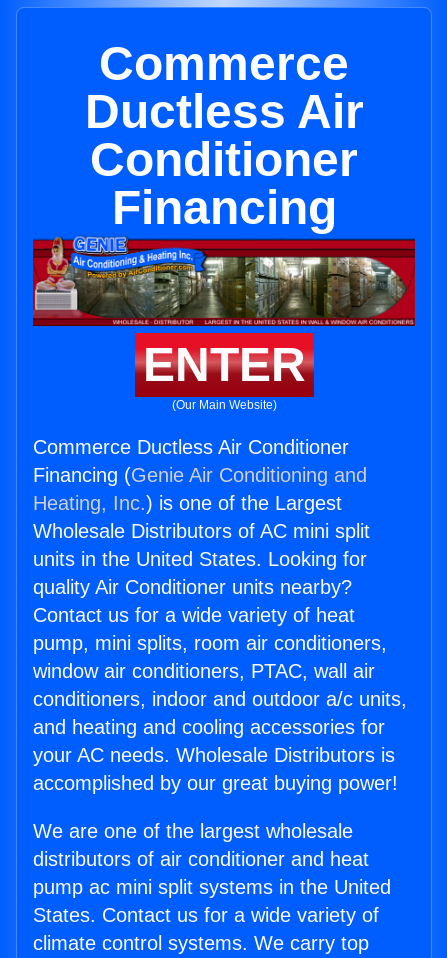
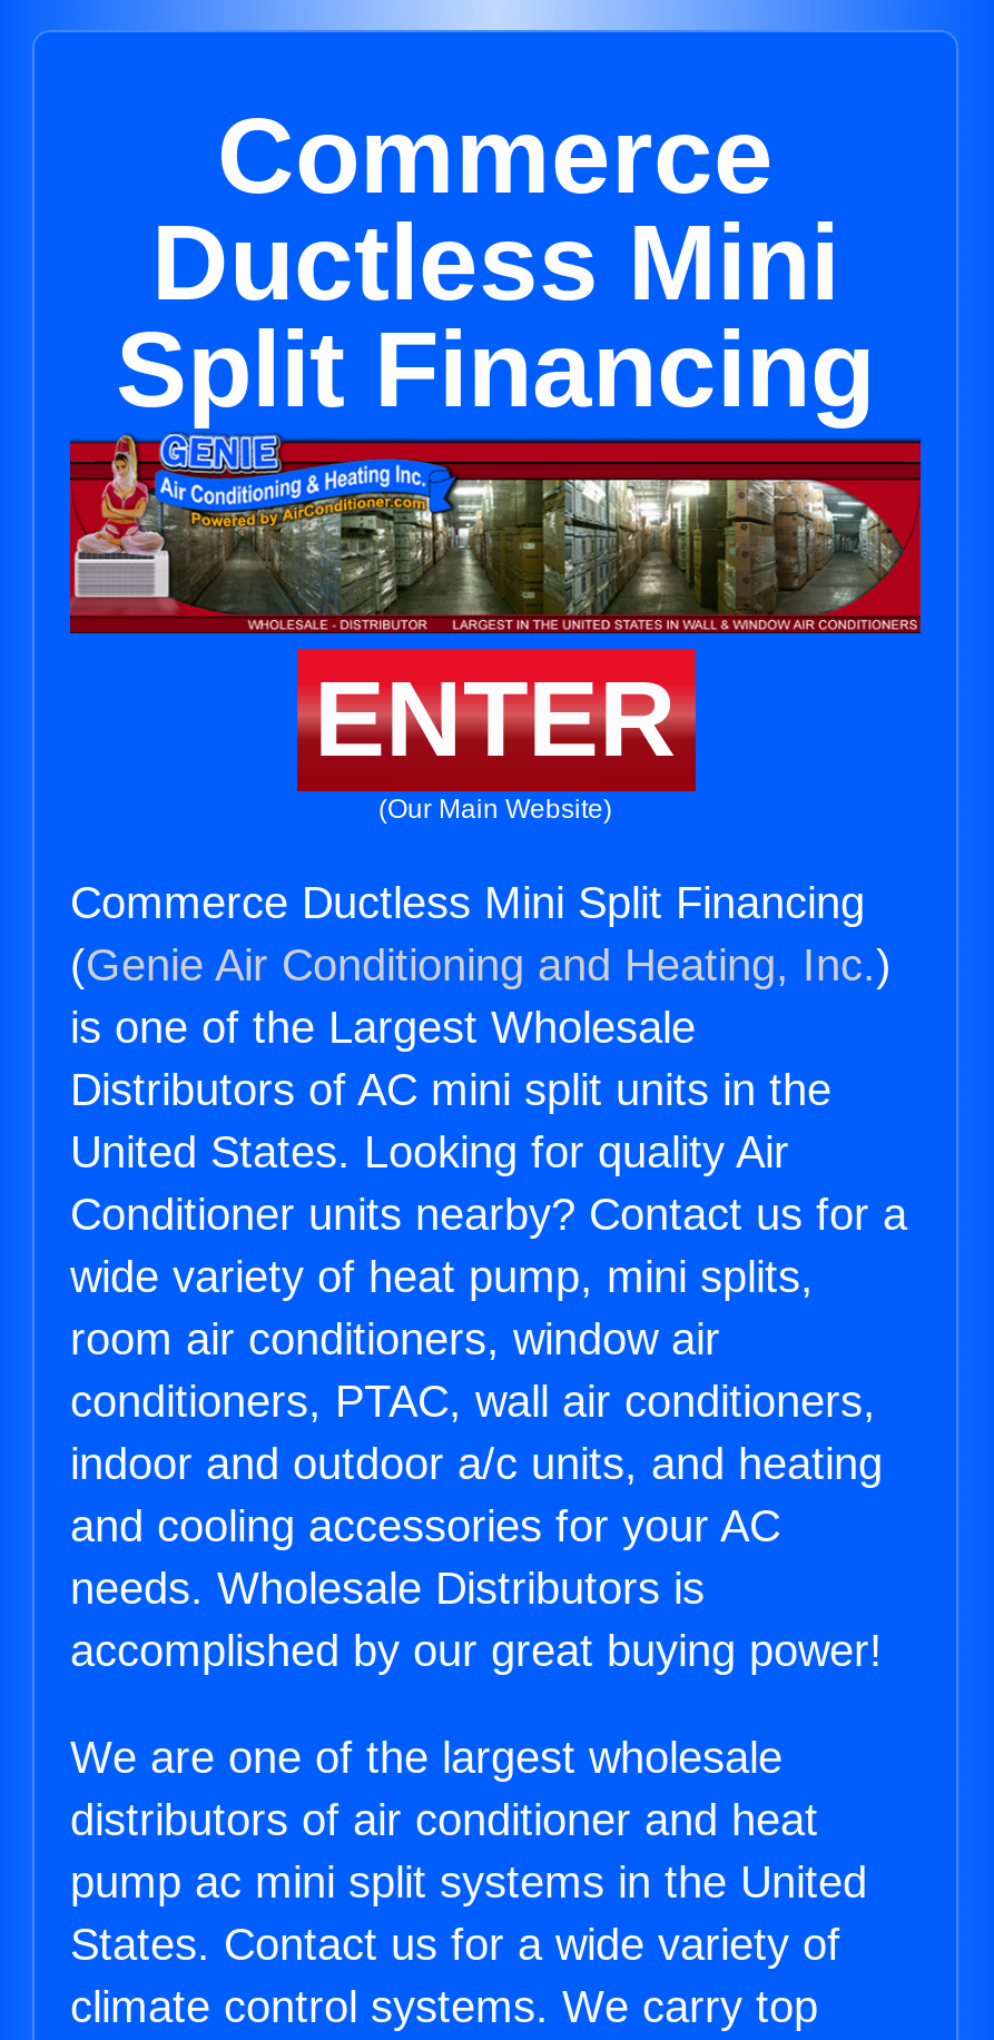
[84,85,363,234] Ductless Air | Conditioner | Financing -> [116,204,875,428] Ductless Mini | Split Financing
[33,436,407,766] Commerce Ductless Air Conditioner | Financing (Genie Air Conditioning and | Heating, Inc.) is one of the Largest | Wholesale Distributors of AC mini split | units in the United States. Looking for | quality Air Conditioner units nearby? | Contact us for a wide variety of heat | pump, mini splits, room air conditioners, | window air conditioners, PTAC, wall air | conditioners, indoor and outdoor a/c units, | and heating and cooling accessories for | your AC needs. Wholesale Distributors is -> [70,878,907,1613] Commerce Ductless Mini Split Financing | (Genie Air Conditioning and Heating, Inc.) | is one of the Largest Wholesale | Distributors of AC mini split units in the | United States. Looking for quality Air | Conditioner units nearby? Contact us for a | wide variety of heat pump, mini splits, | room air conditioners, window air | conditioners, PTAC, wall air conditioners, | indoor and outdoor a/c units, and heating | and cooling accessories for your AC | needs. Wholesale Distributors is

